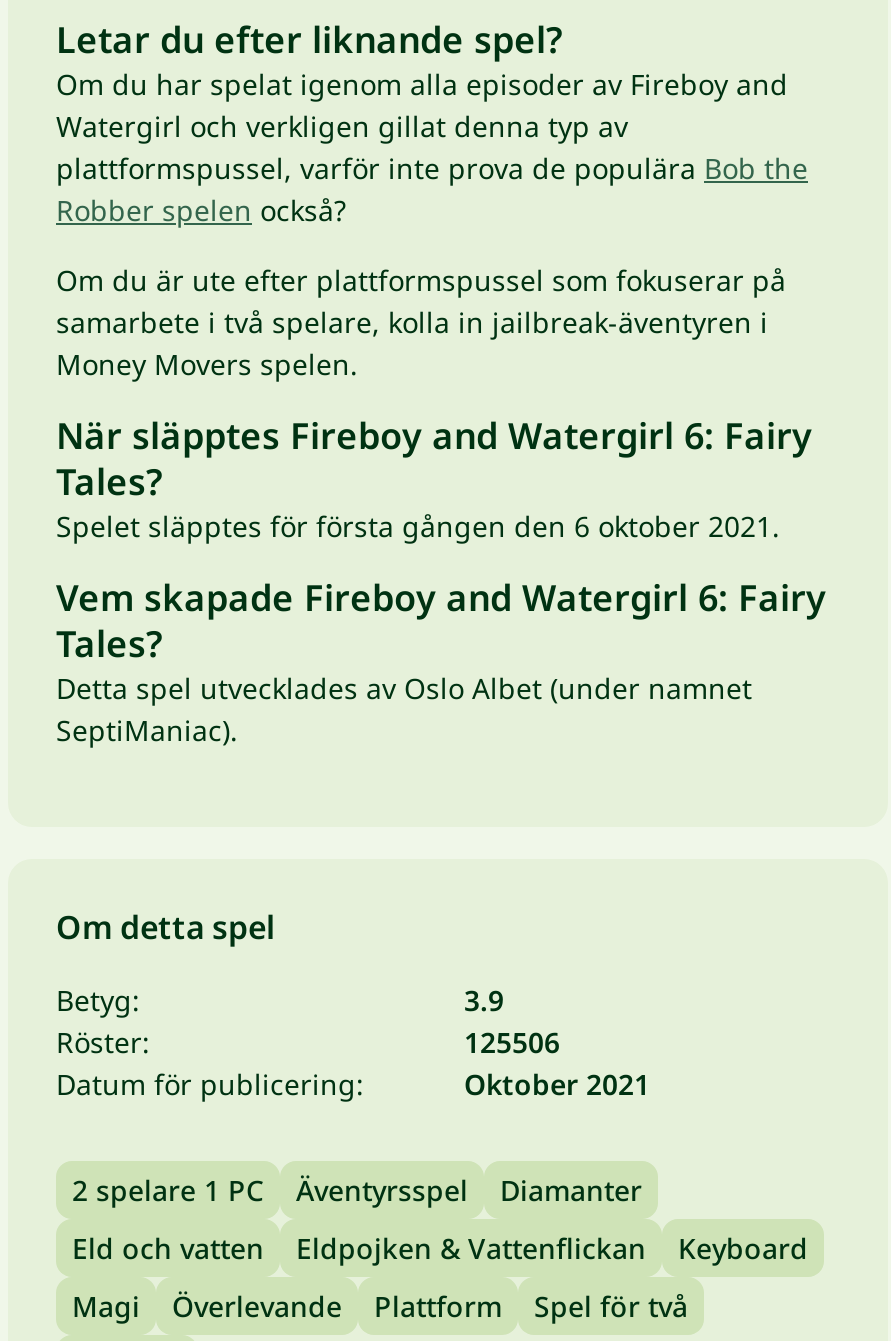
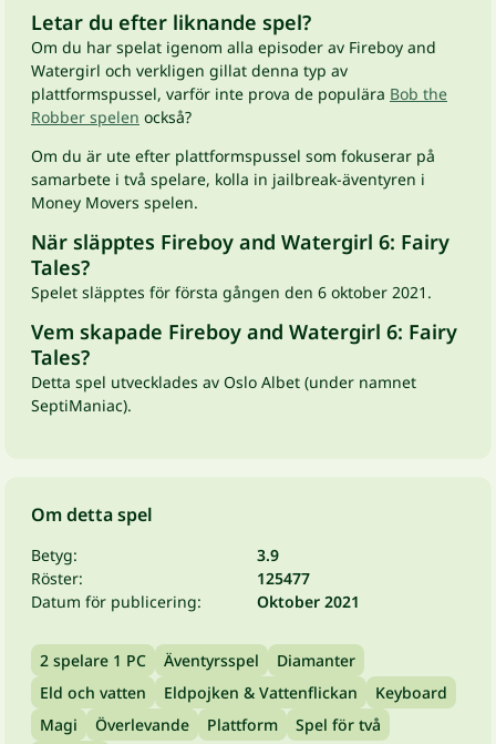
[464,1023,560,1061] 125506 -> [257,568,310,589] 125477

